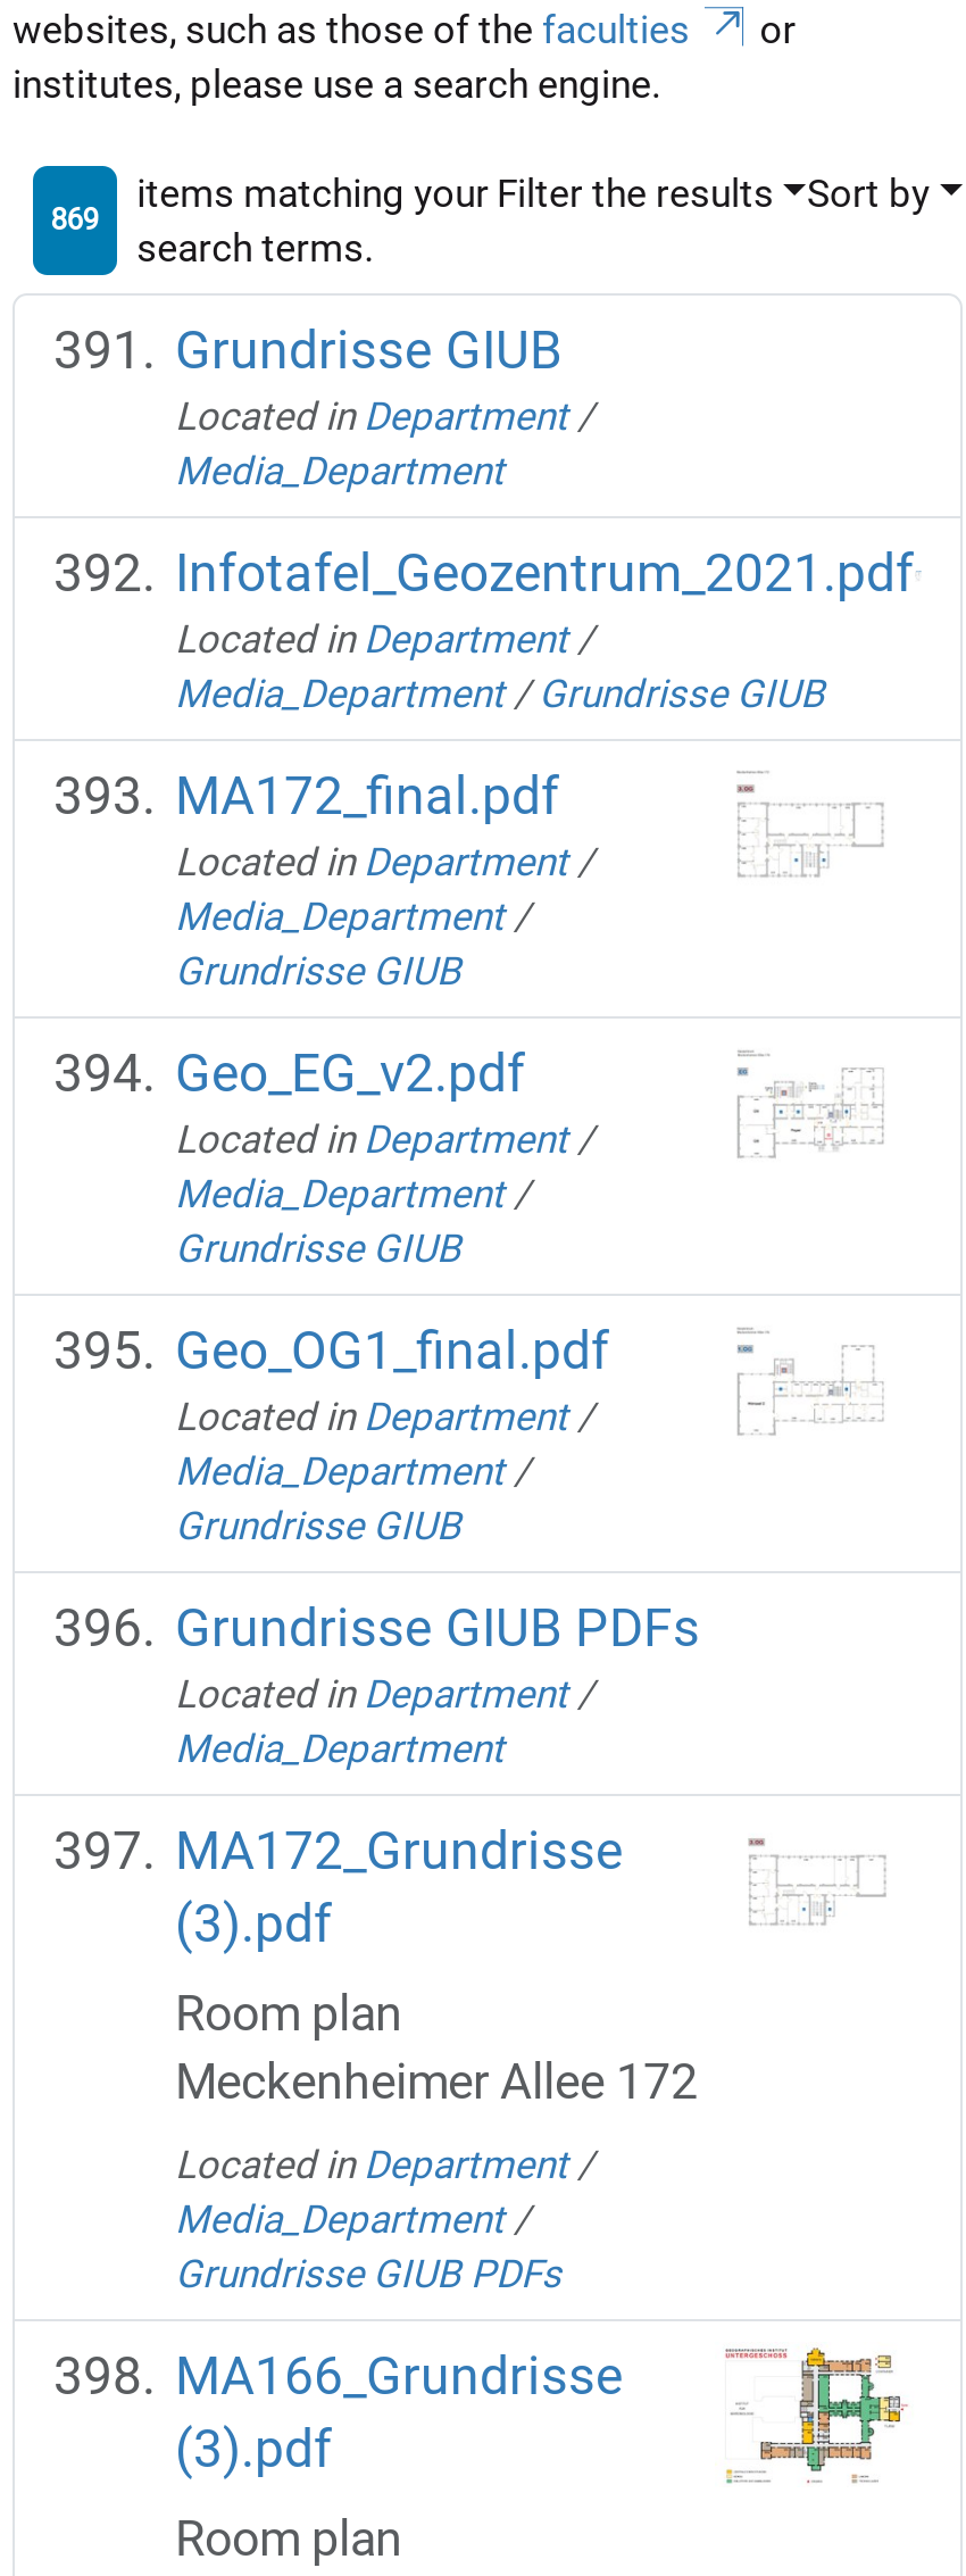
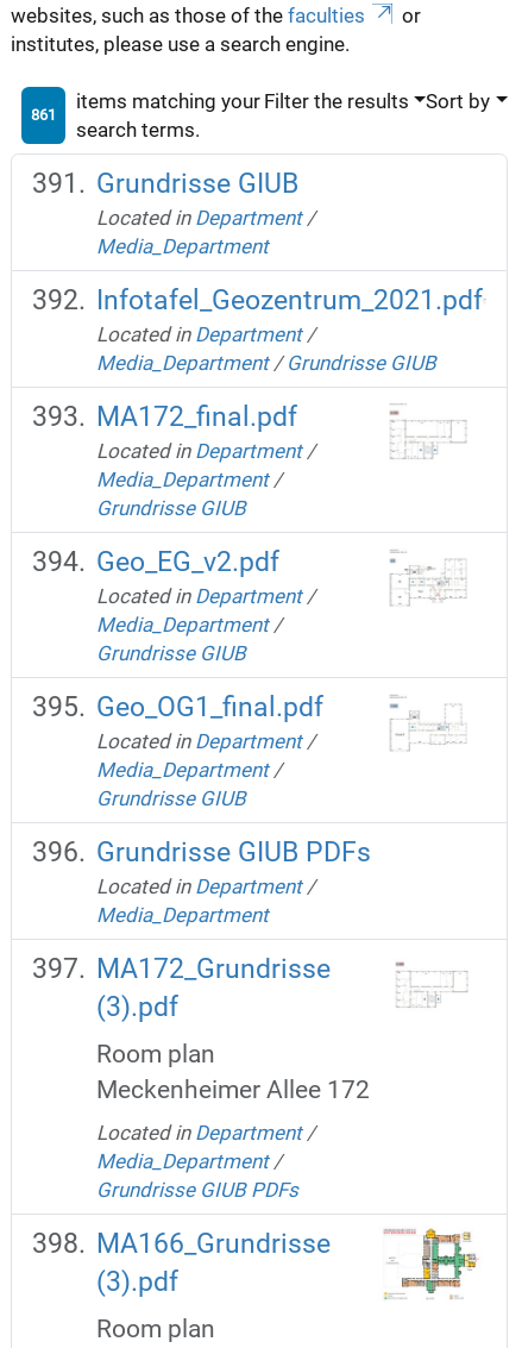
[51,202,98,236] 869 -> [31,106,56,123] 861

